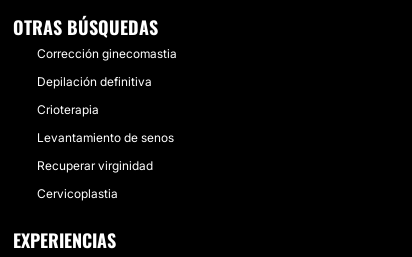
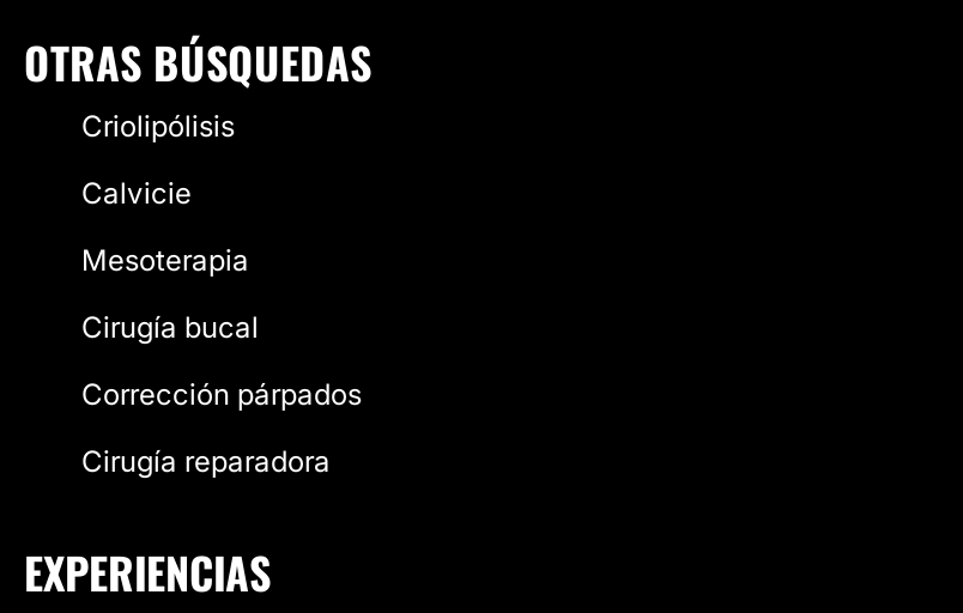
[37,46,177,61] Corrección ginecomastia -> [81,108,235,144] Criolipólisis
[37,74,152,89] Depilación definitiva -> [81,175,192,211] Calvicie
[37,102,99,117] Crioterapia -> [81,242,249,278] Mesoterapia
[37,130,174,145] Levantamiento de senos -> [81,309,259,345] Cirugía bucal
[37,158,153,173] Recuperar virginidad -> [81,376,362,412] Corrección párpados
[37,186,118,201] Cervicoplastia -> [81,443,331,479] Cirugía reparadora

